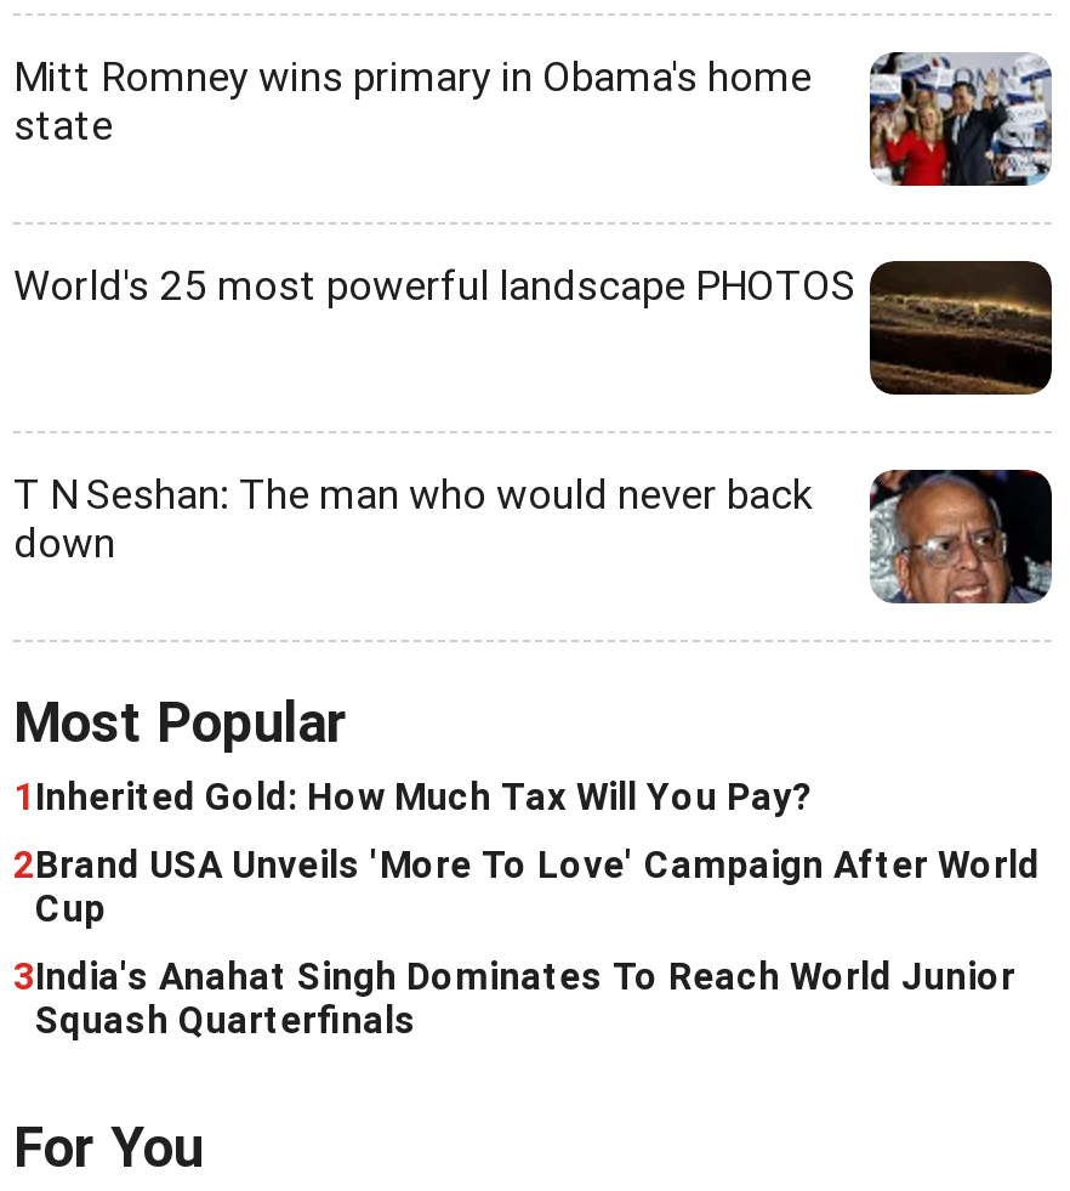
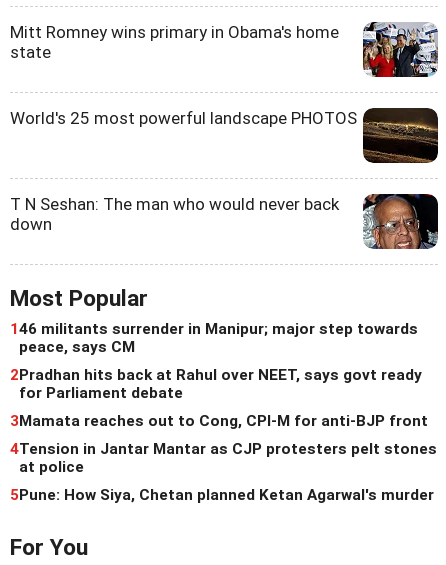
[13,775,1040,1042] 1 Inherited Gold: How Much Tax Will You Pay? | 2Brand USA Unveils 'More To Love' Campaign After World | Cup | 3India's Anahat Singh Dominates To Reach World Junior | Squash Quarterfinals -> [10,319,437,503] 146 militants surrender in Manipur; major step towards | peace, says CM | 2Pradhan hits back at Rahul over NEET, says govt ready | for Parliament debate | 3Mamata reaches out to Cong, CPI-M for anti-BJP front | 4Tension in Jantar Mantar as CJP protesters pelt stones | at police | 5Pune: How Siya, Chetan planned Ketan Agarwal's murder

